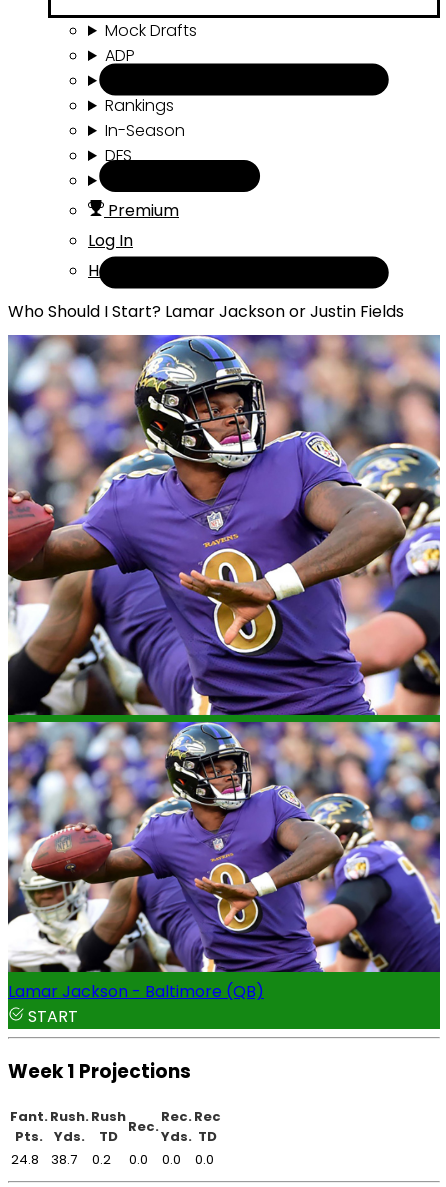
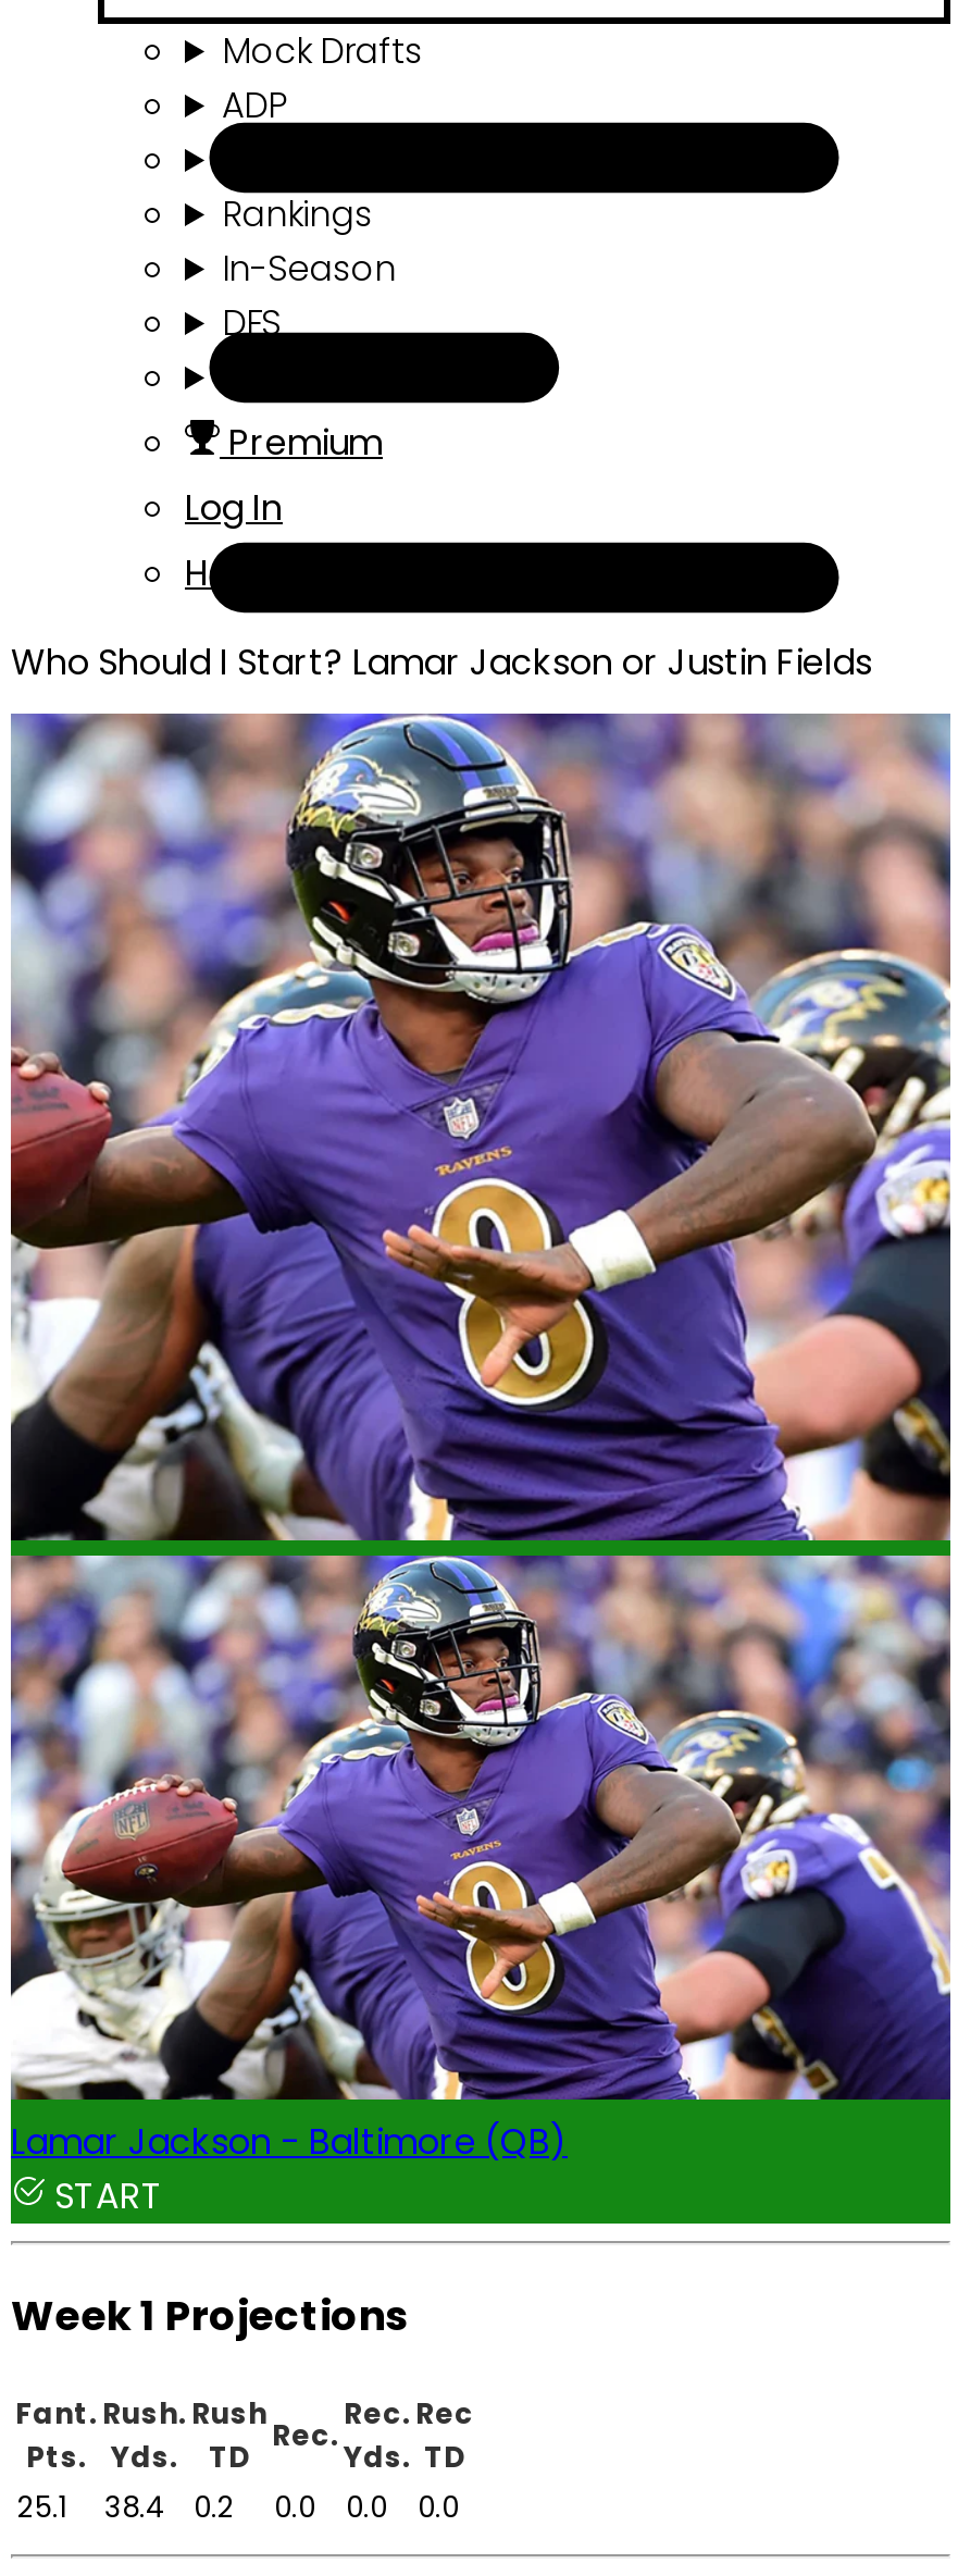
[11,1150,39,1169] 24.8 -> [17,2487,67,2529] 25.1
[51,1150,77,1169] 38.7 -> [104,2487,165,2529] 38.4

